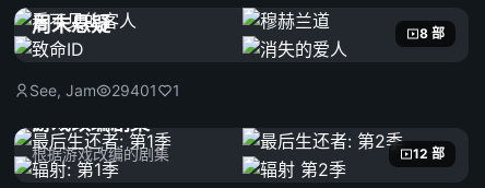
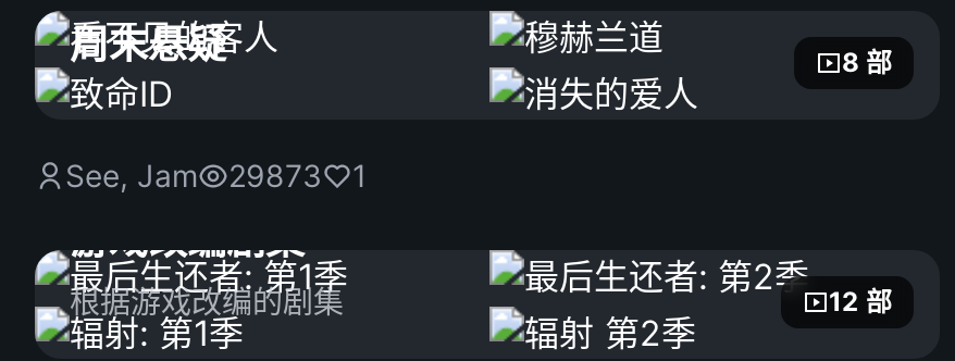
[29,81,180,99] See, Jam 29401 1 -> [65,157,368,194] See, Jam 29873 1

